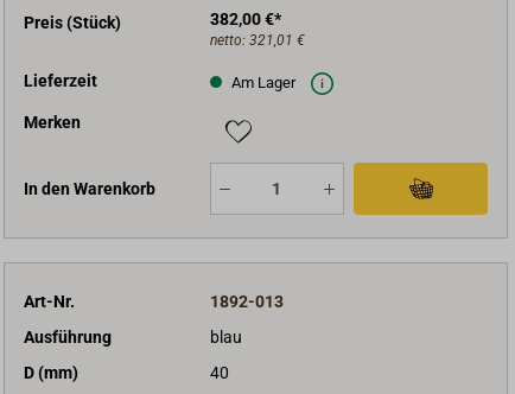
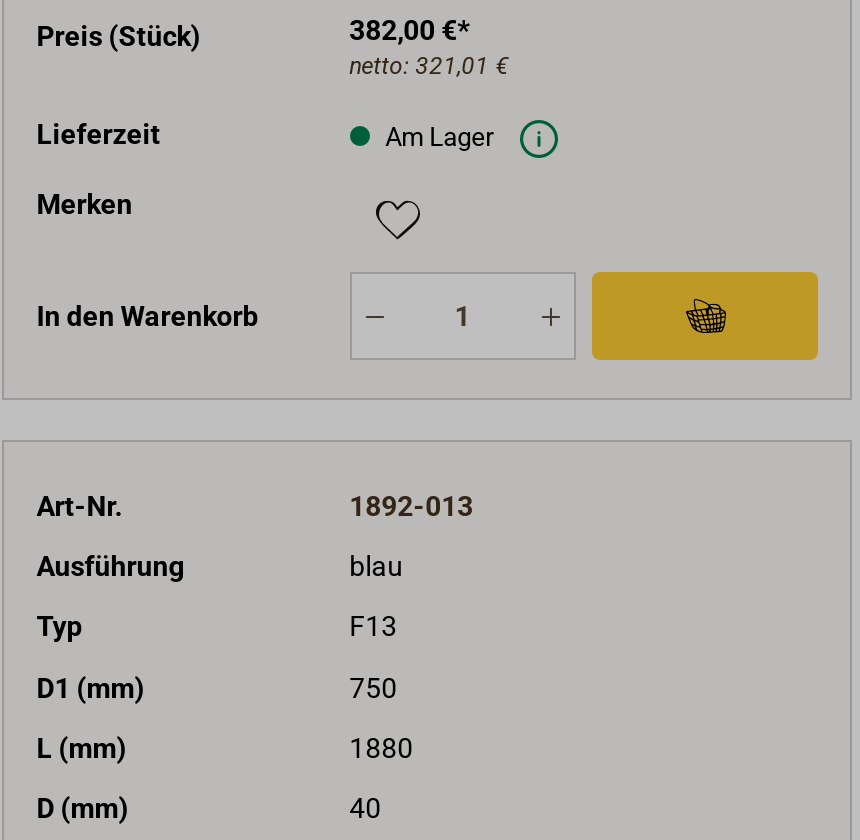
none -> [36,611,413,764] Typ | F13 | D1 (mm) | 750 | L (mm) | 1880

